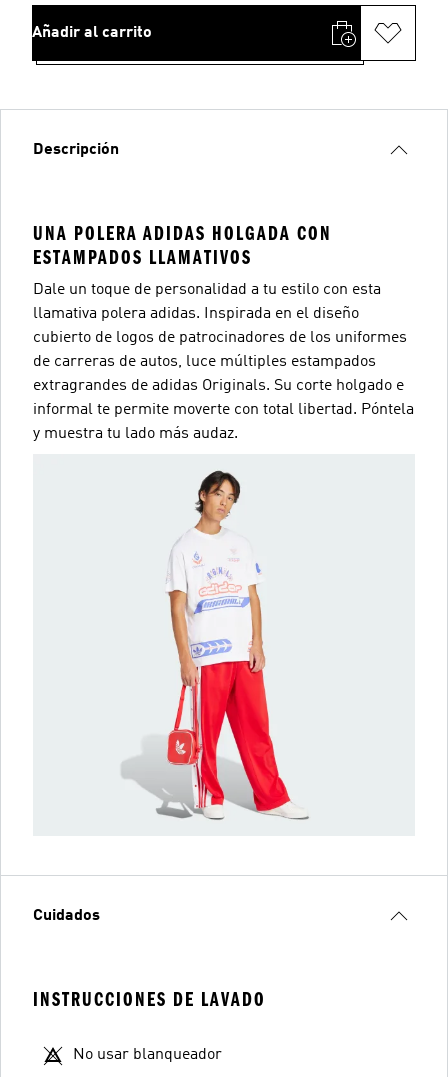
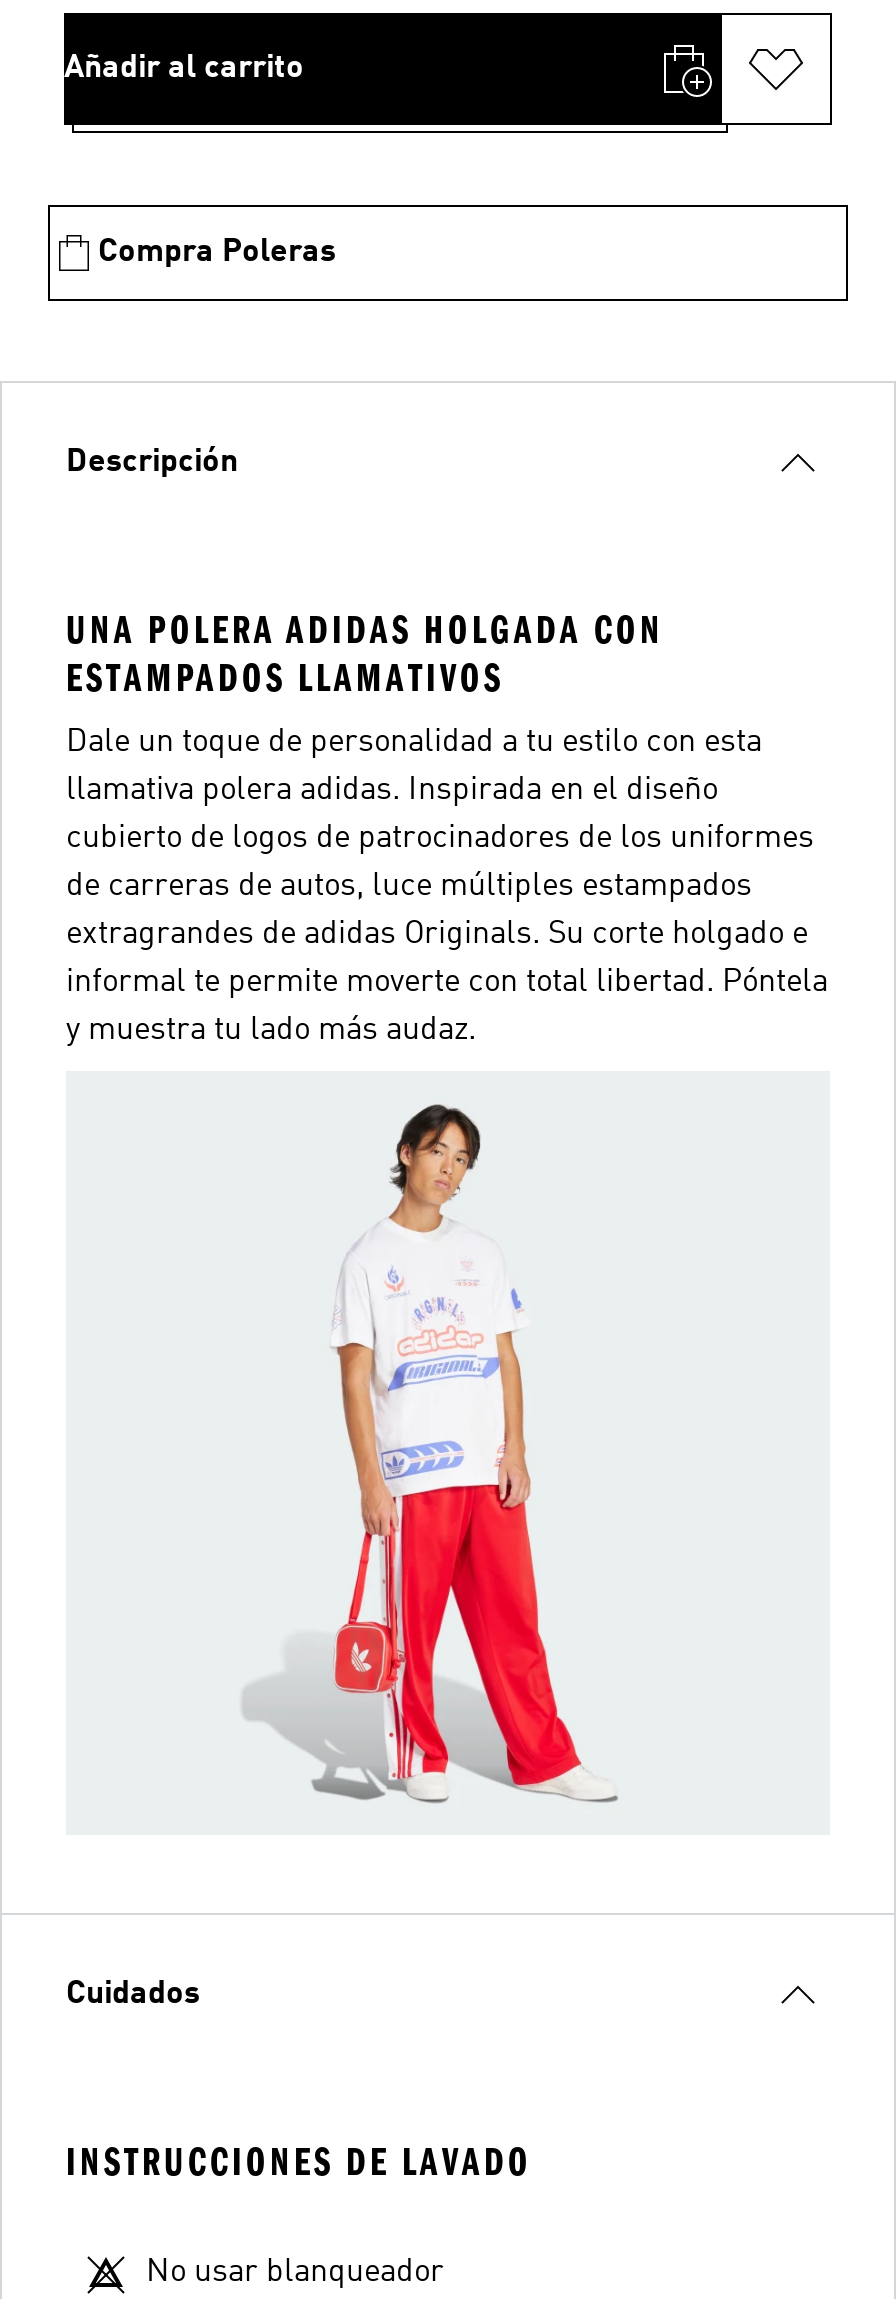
none -> [98,237,336,269] Compra Poleras

